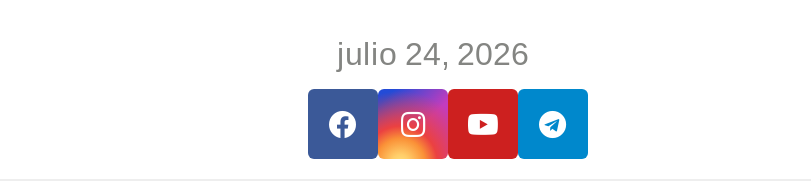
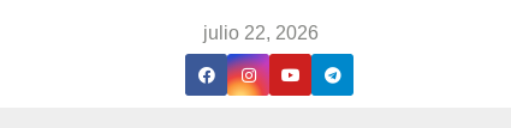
[337,37,529,71] julio 24, 2026 -> [203,23,318,43] julio 22, 2026

